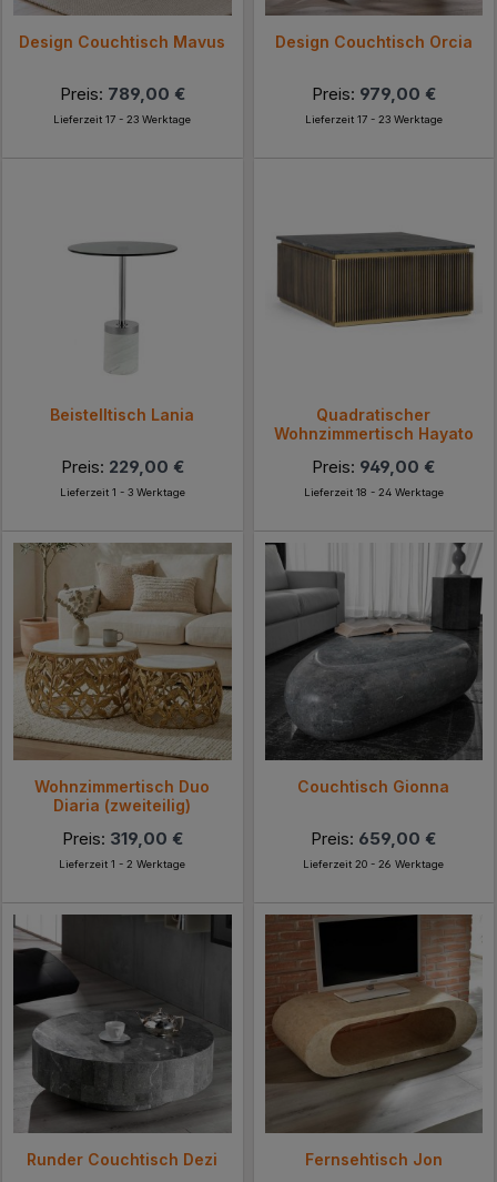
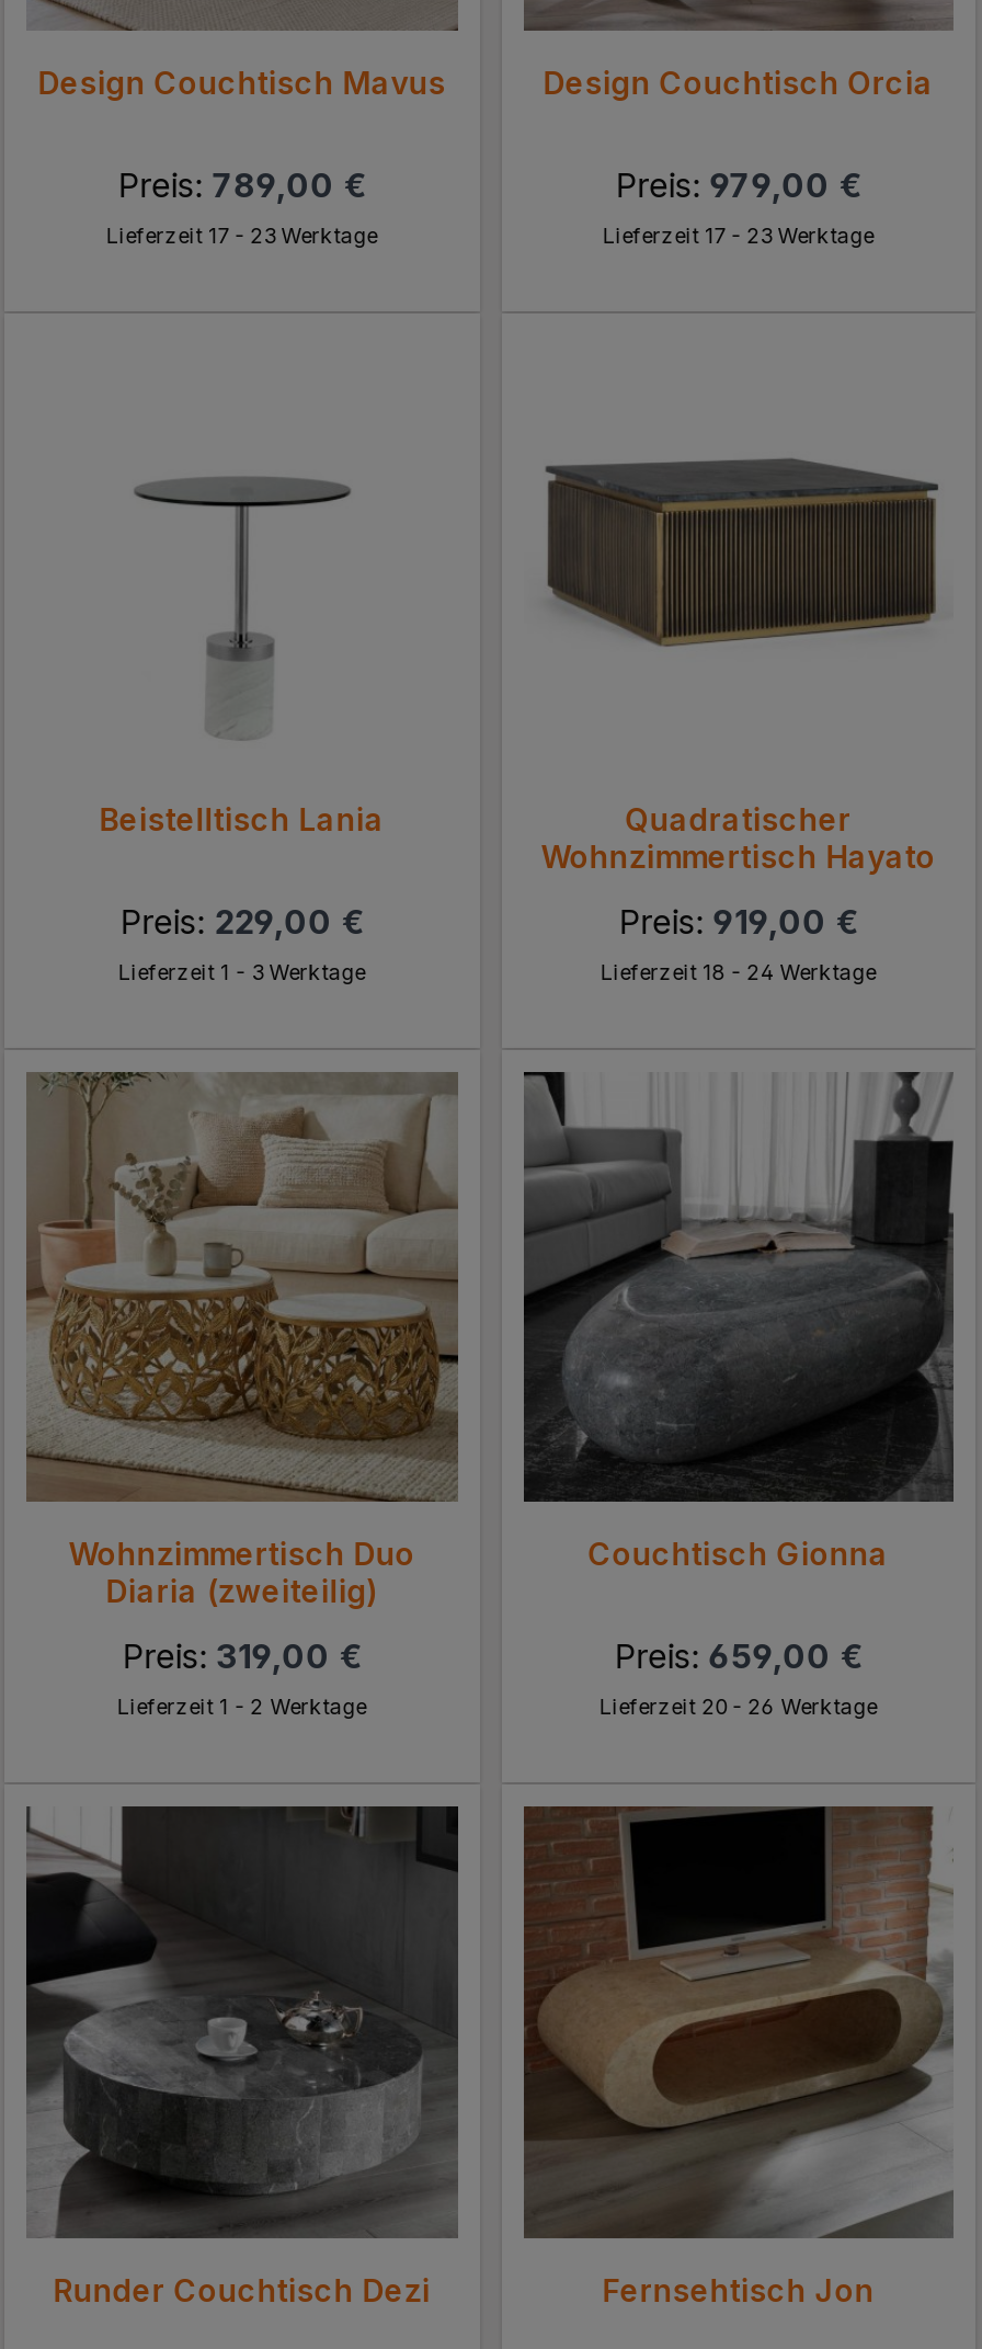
[312,456,435,477] Preis: 949,00 € -> [619,901,857,942] Preis: 919,00 €

